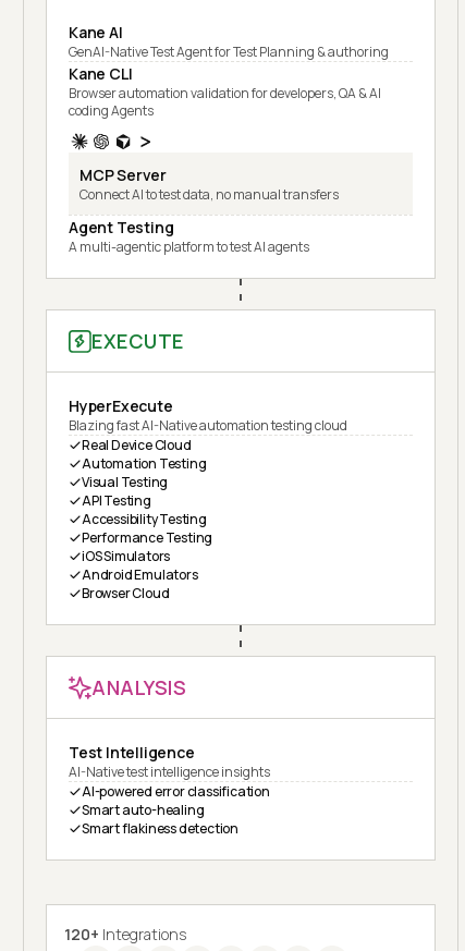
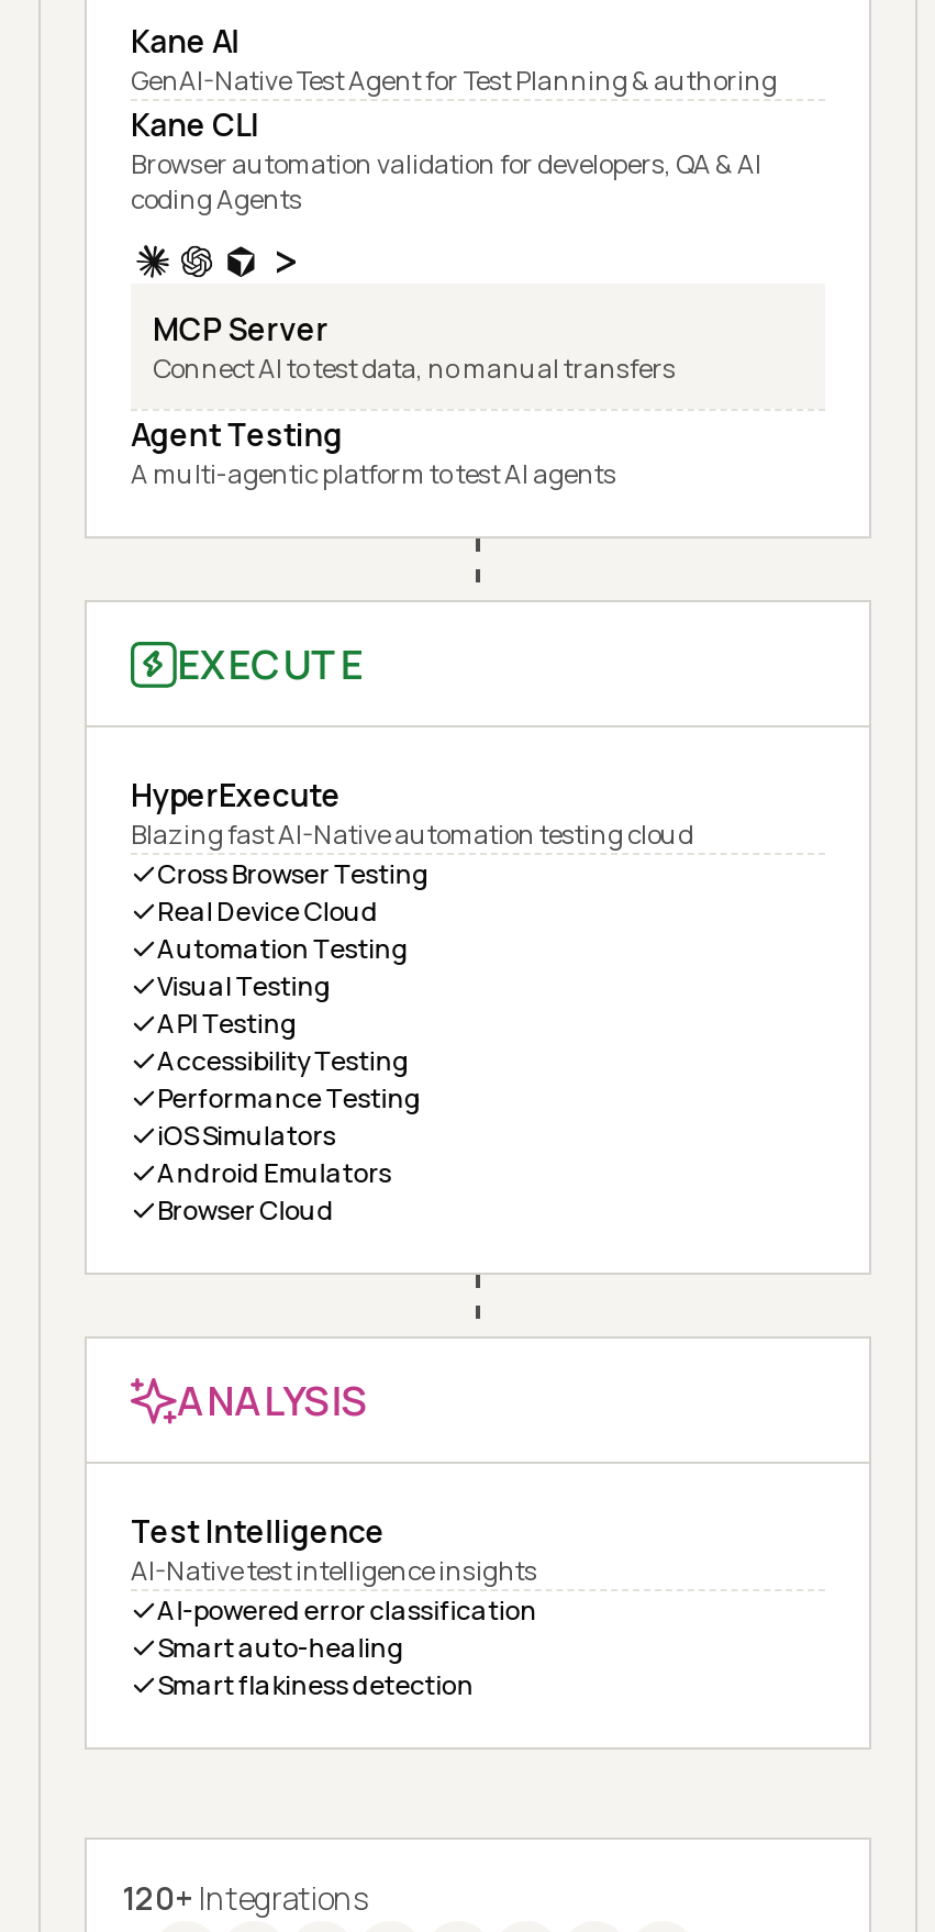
none -> [157,855,429,893] Cross Browser Testing

